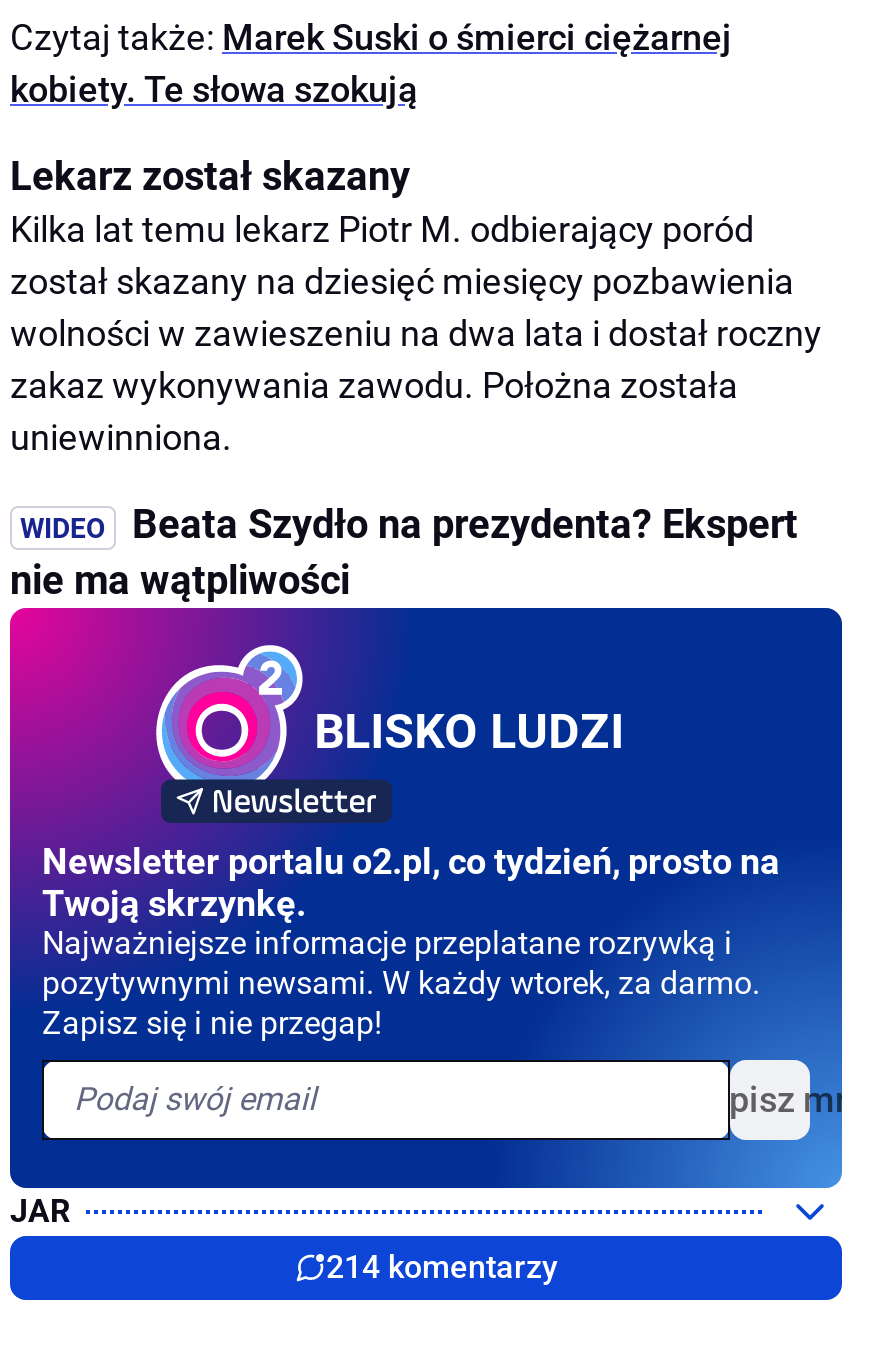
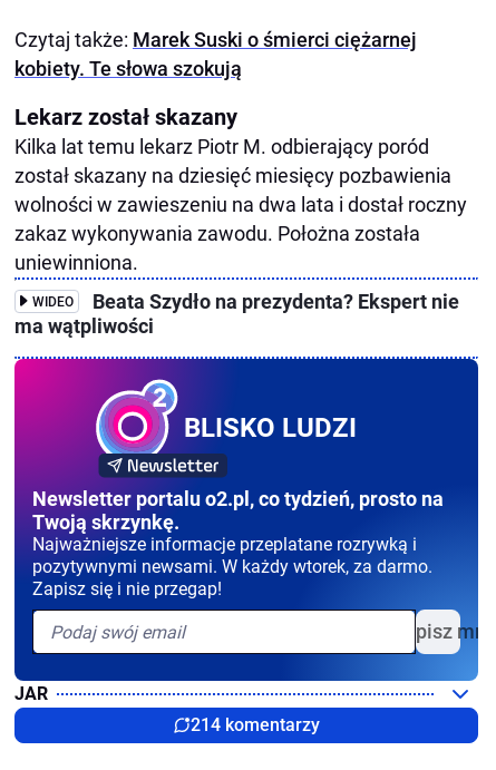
[10,500,798,604] Beata Szydło na prezydenta? Ekspert | nie ma wątpliwości -> [14,290,459,337] WIDEO | Beata Szydło na prezydenta? Ekspert nie | ma wątpliwości

